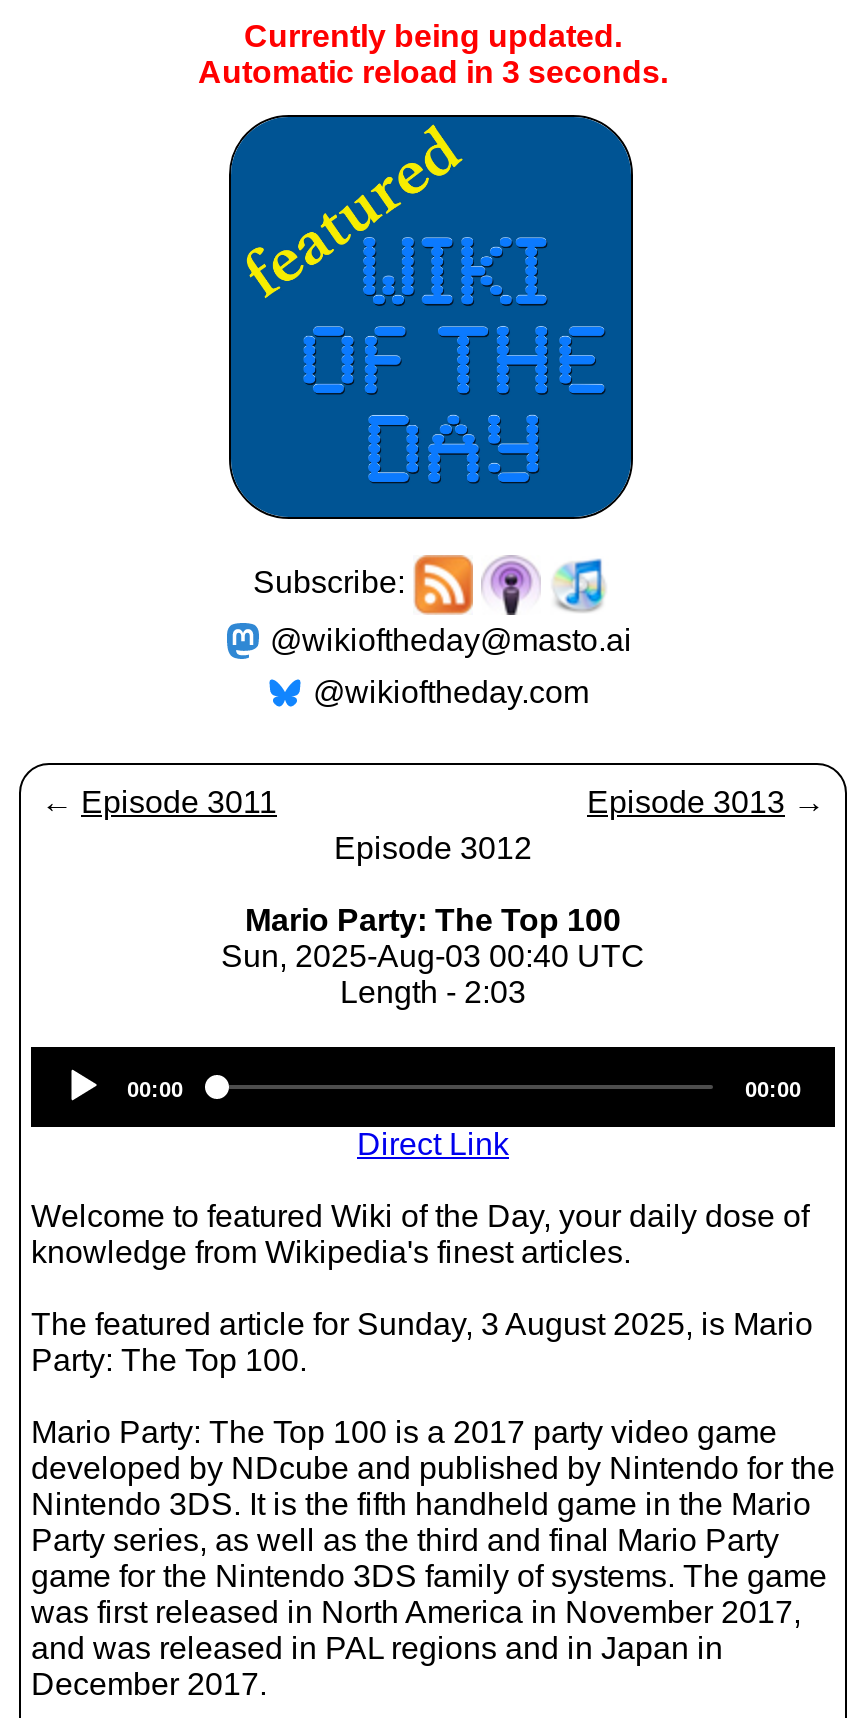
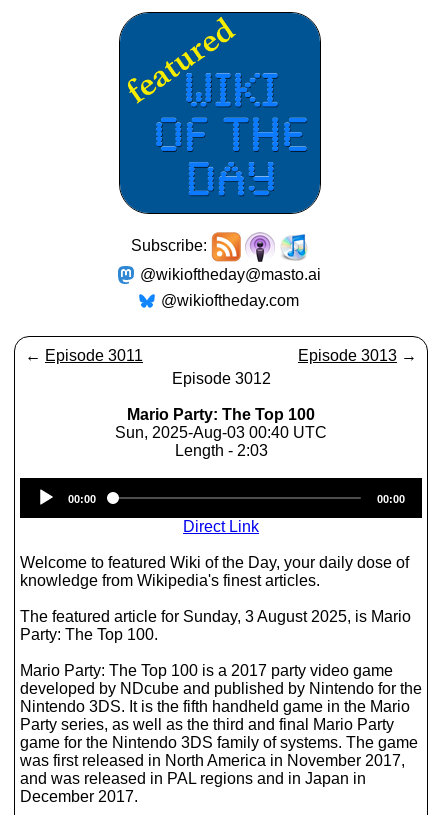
[198,19,668,89] Currently being updated. | Automatic reload in 3 seconds. -> none

